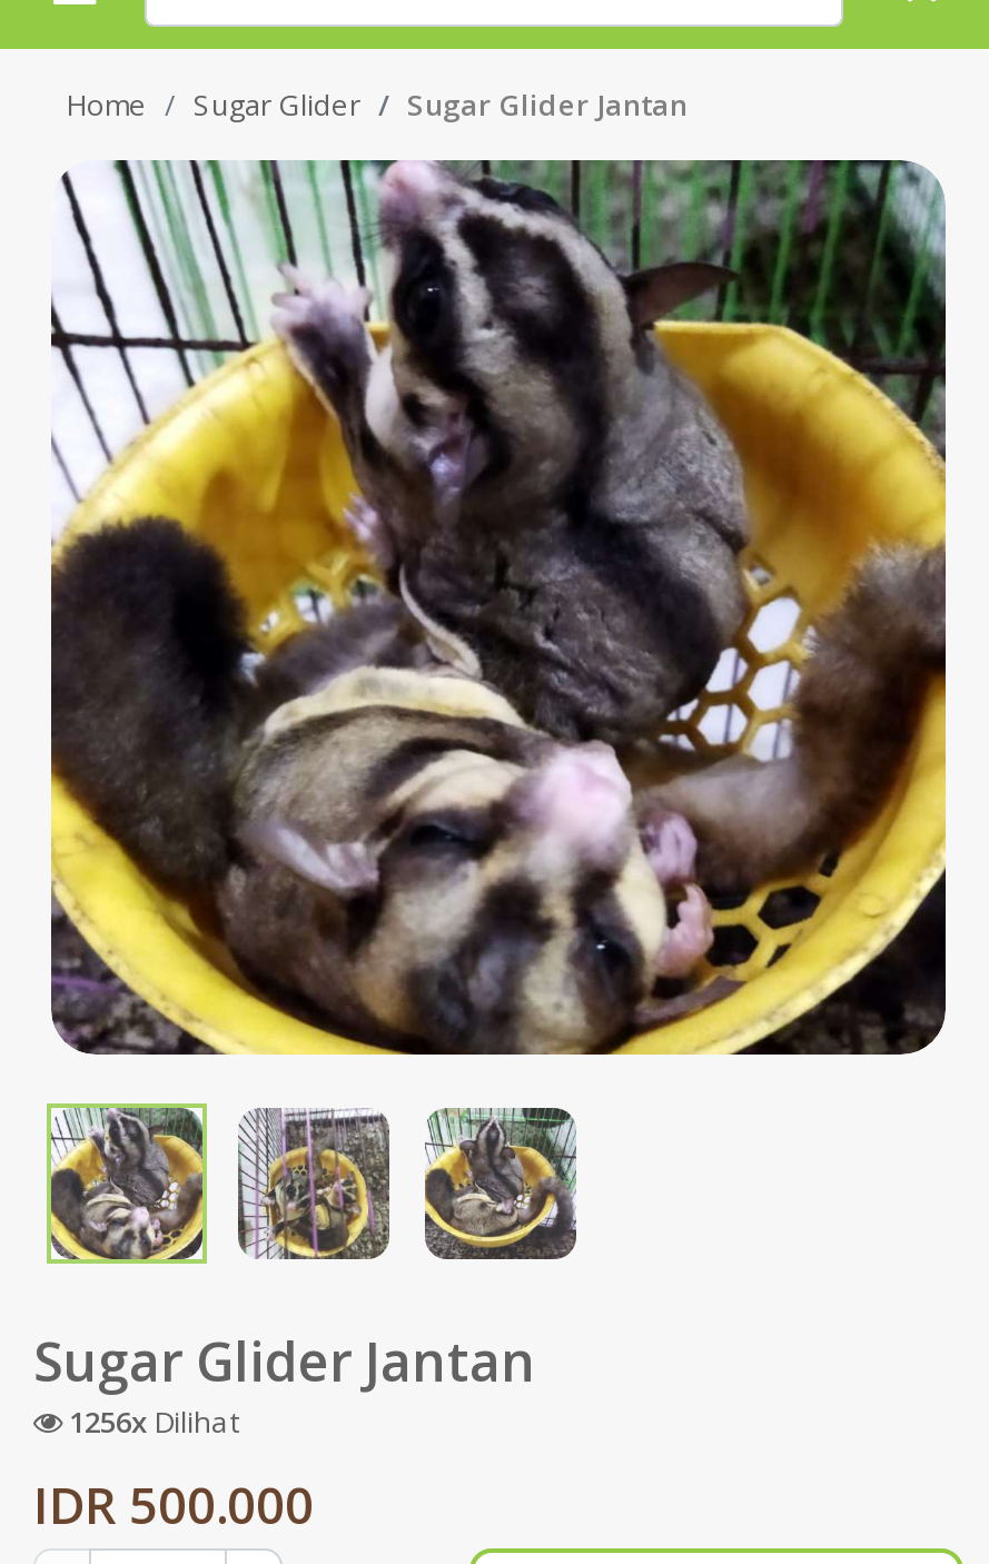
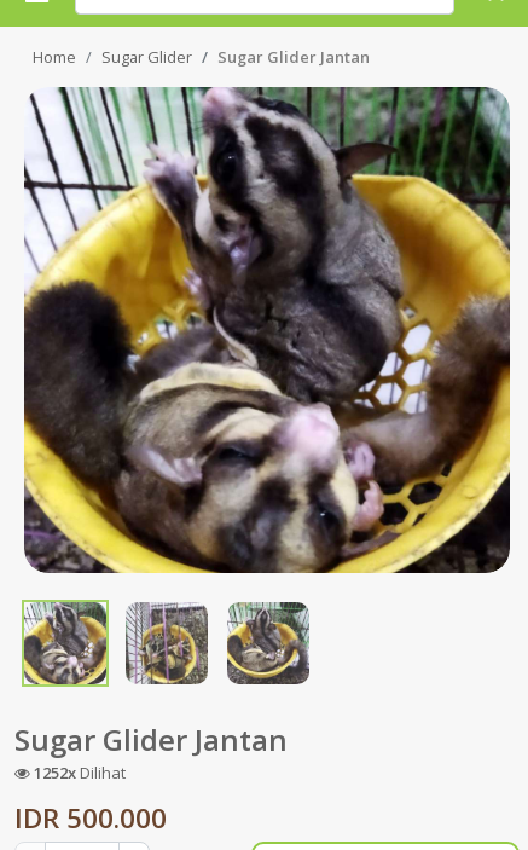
[69,1401,238,1441] 1256x Dilihat -> [34,761,126,783] 1252x Dilihat

